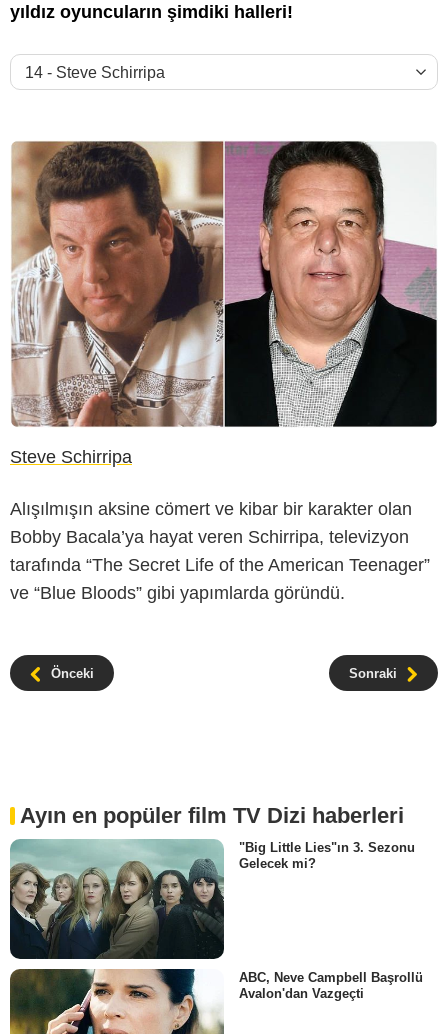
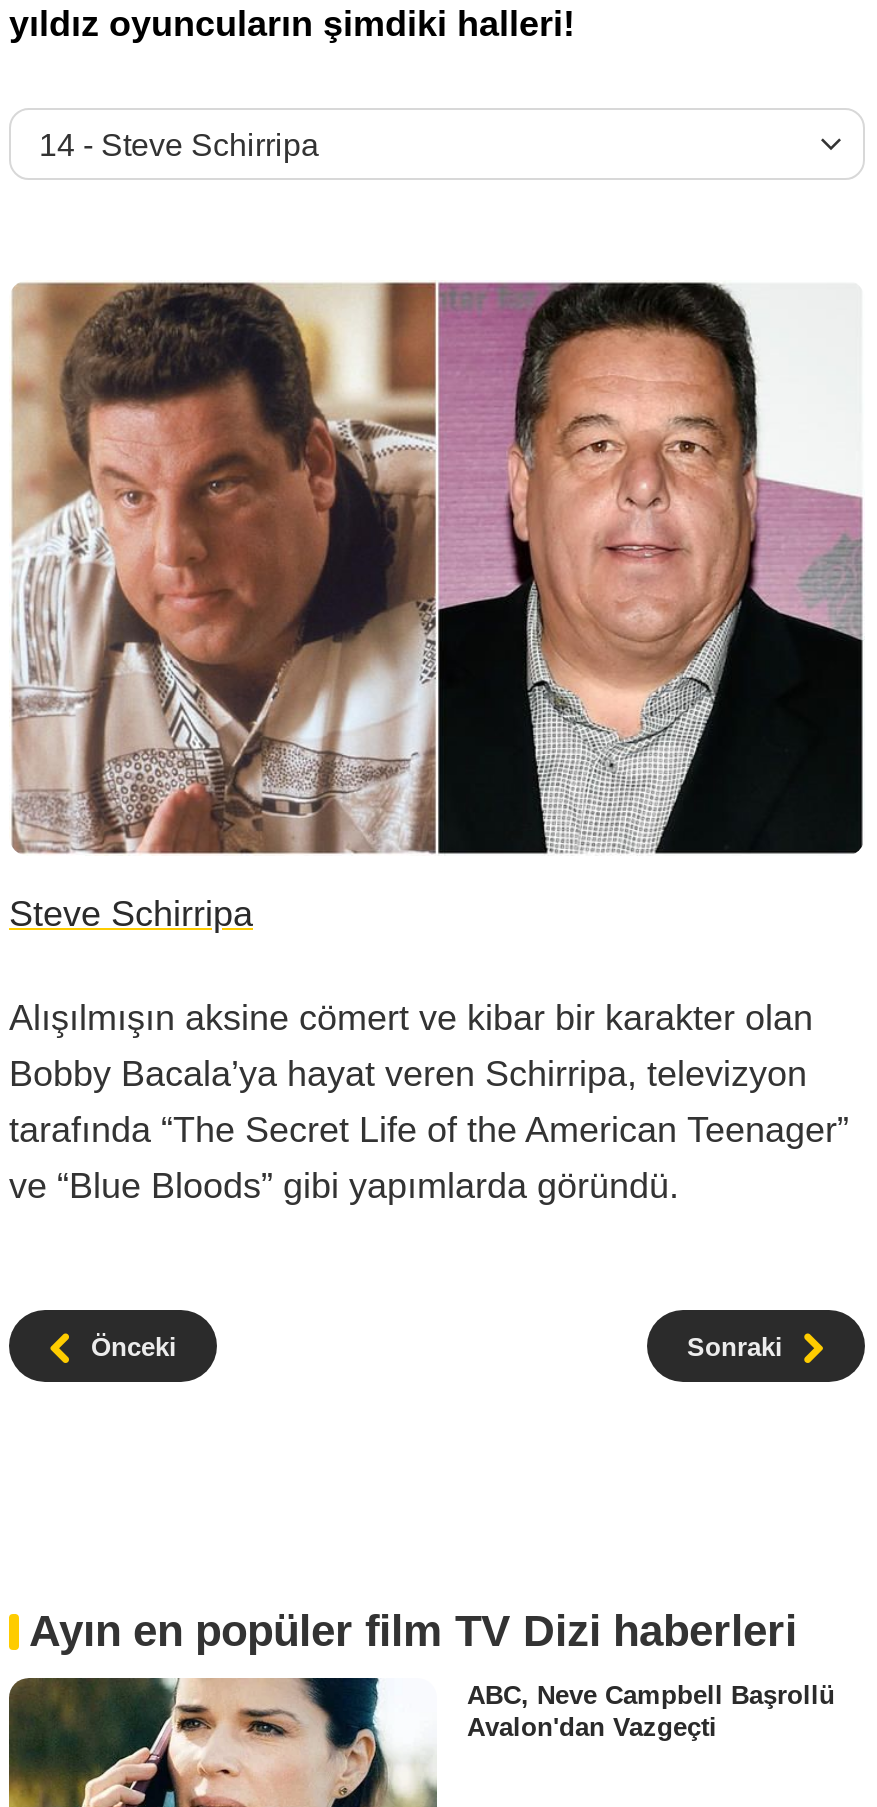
[9,839,415,960] [image] | "Big Little Lies"ın 3. Sezonu | Gelecek mi? -> none

